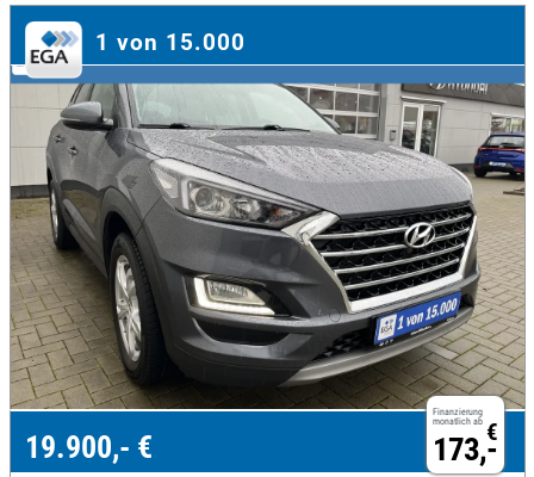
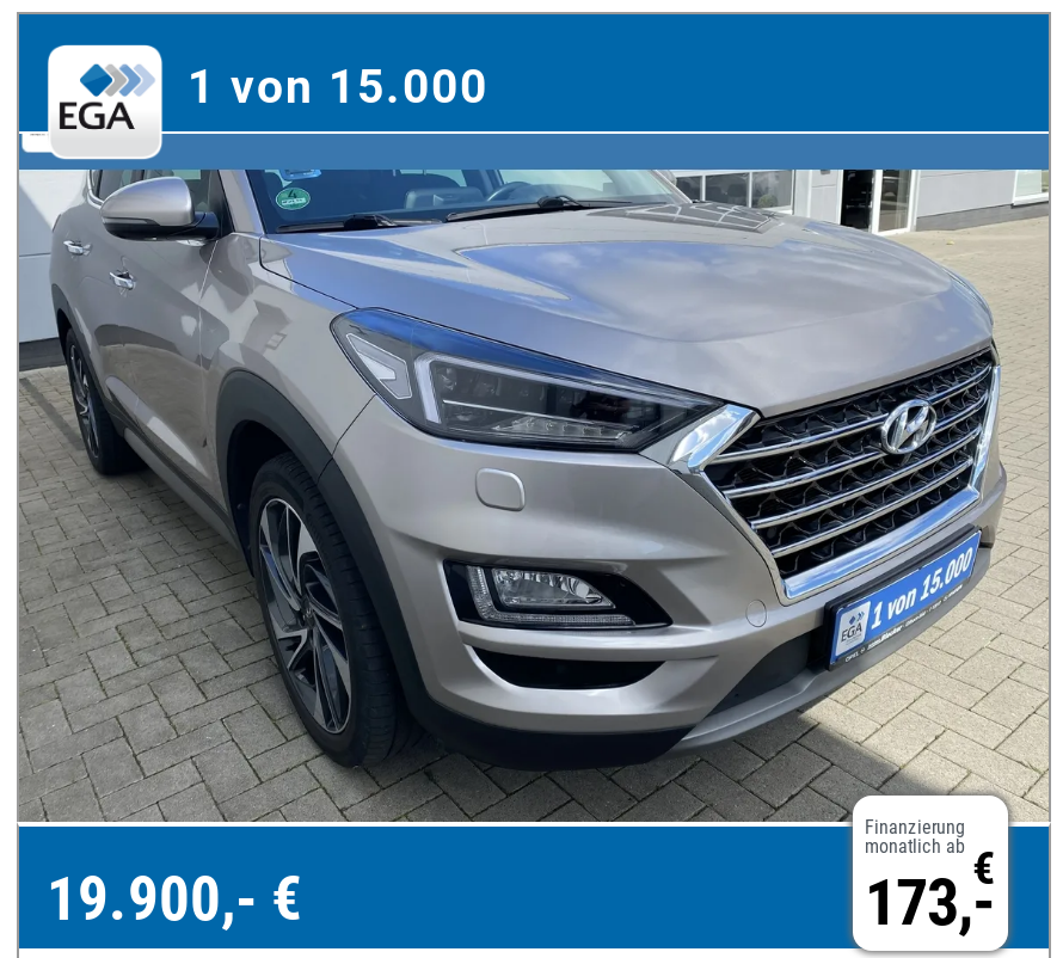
[11,82,526,409] [image] -> [17,167,1051,824] [image]

